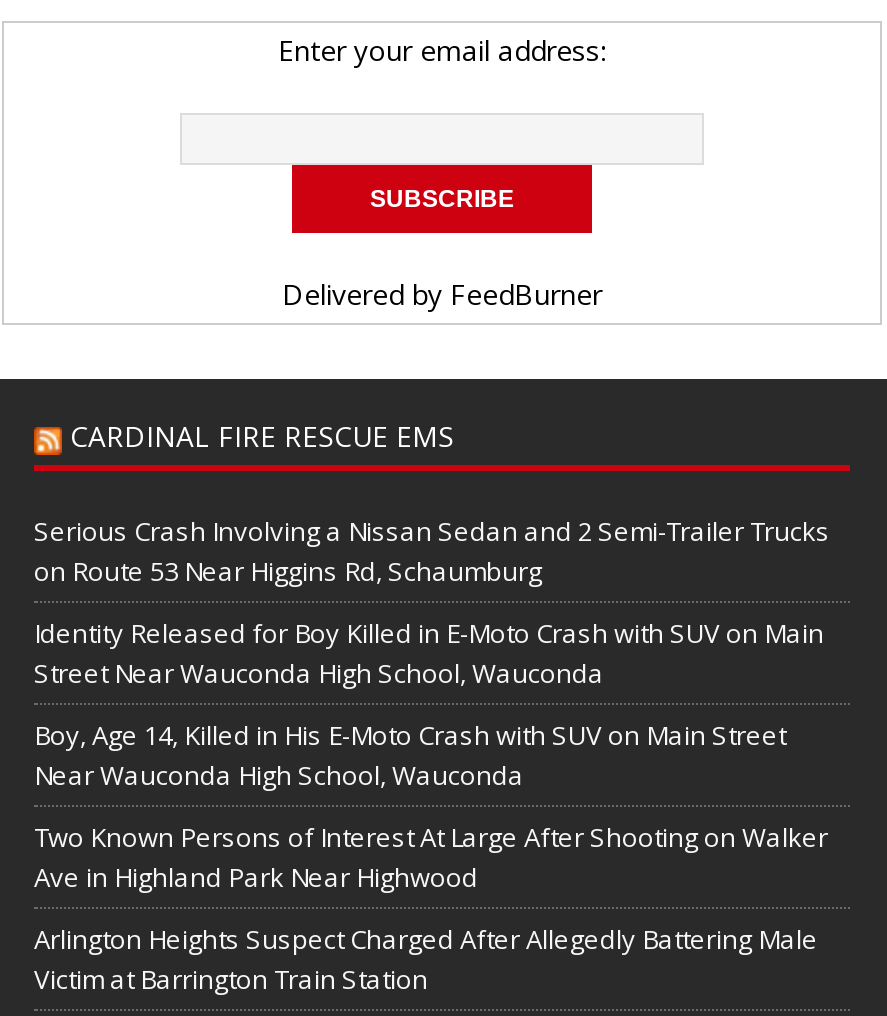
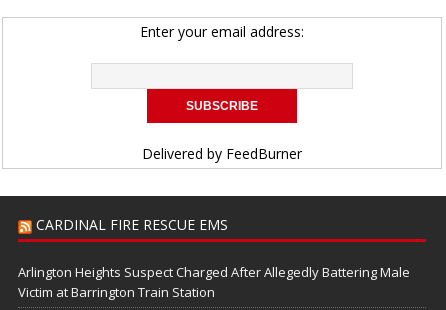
[34,513,830,895] Serious Crash Involving a Nissan Sedan and 2 Semi-Trailer Trucks | on Route 53 Near Higgins Rd, Schaumburg | Identity Released for Boy Killed in E-Moto Crash with SUV on Main | Street Near Wauconda High School, Wauconda | Boy, Age 14, Killed in His E-Moto Crash with SUV on Main Street | Near Wauconda High School, Wauconda | Two Known Persons of Interest At Large After Shooting on Walker | Ave in Highland Park Near Highwood -> none

